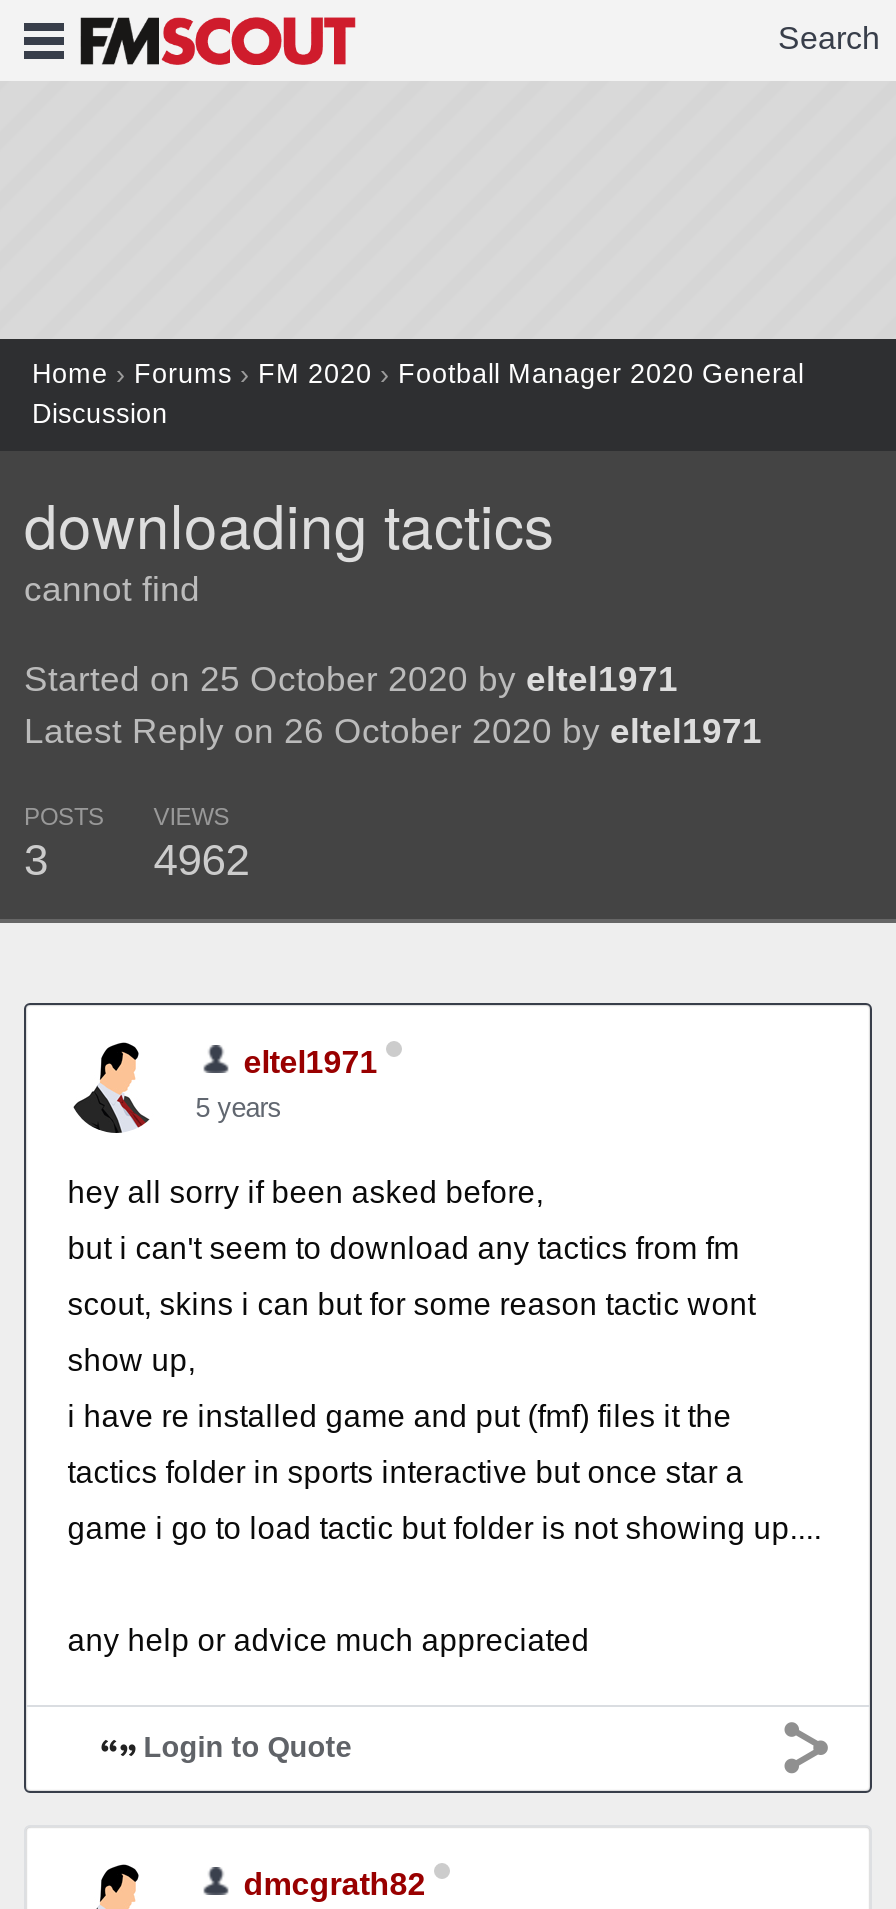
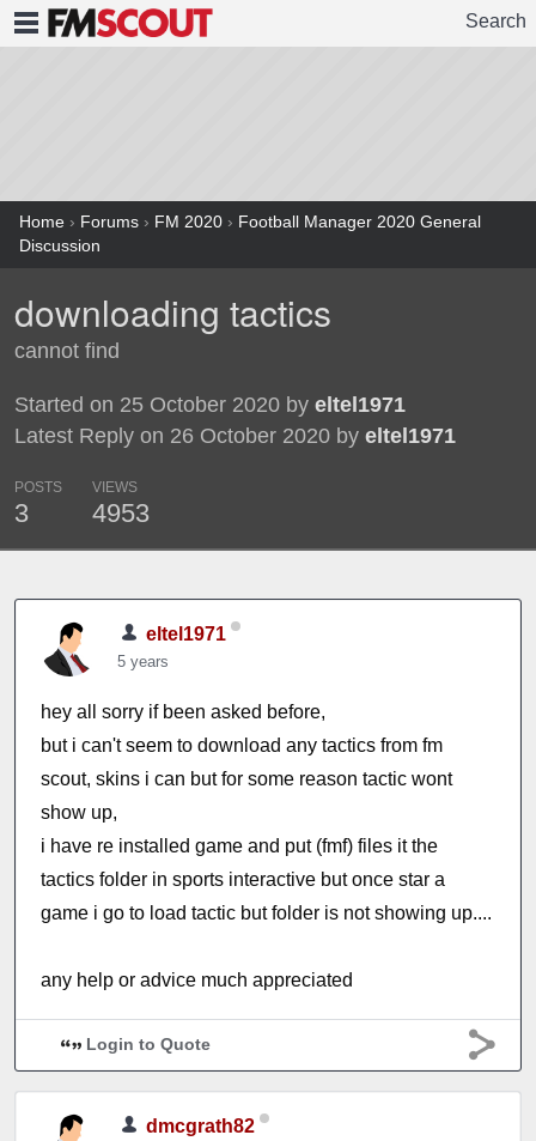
[154,835,250,885] 4962 -> [92,498,149,528] 4953

